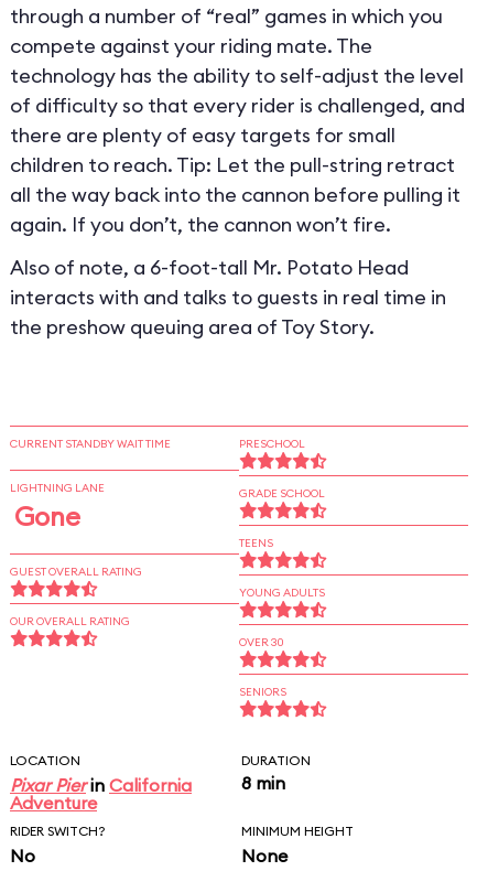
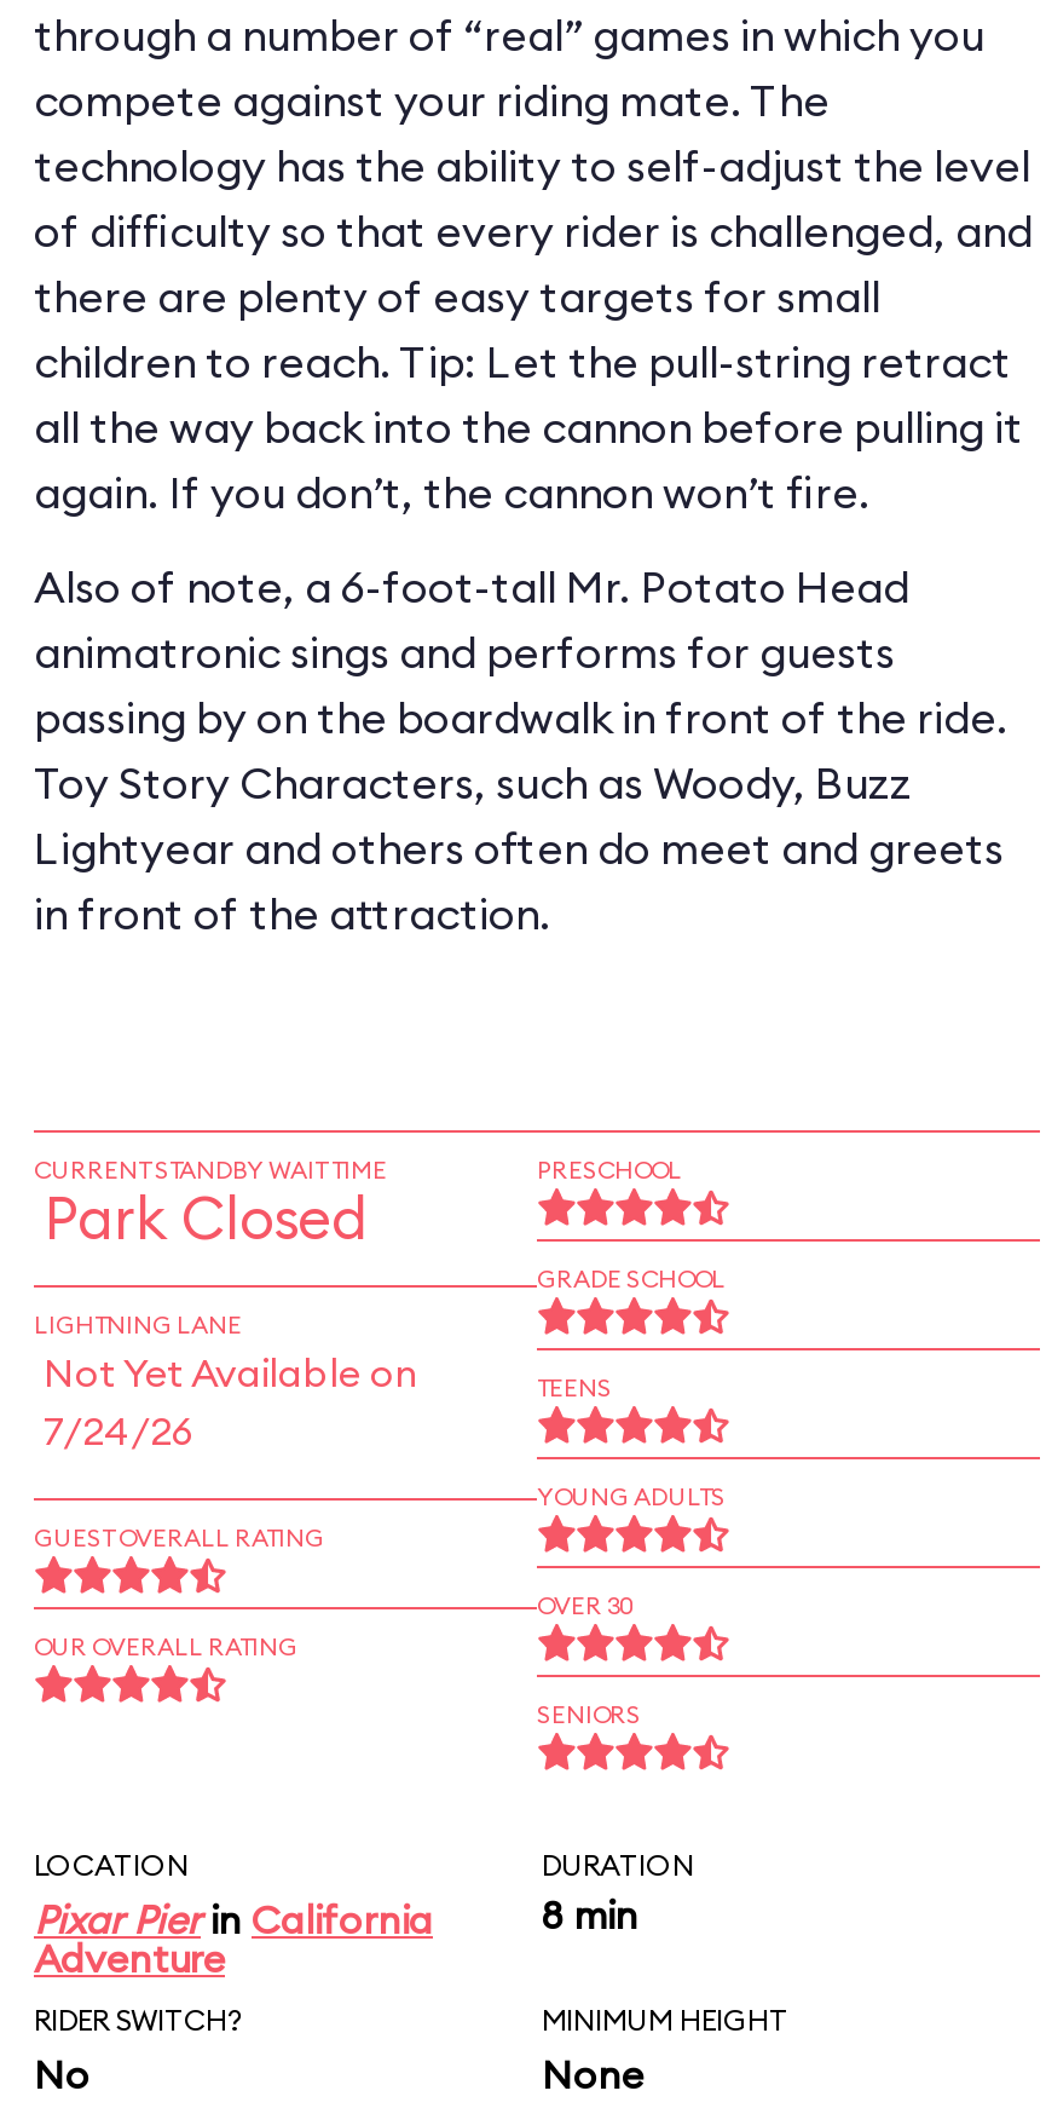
[10,284,446,340] interacts with and talks to guests in real time in | the preshow queuing area of Toy Story. -> [34,624,1009,941] animatronic sings and performs for guests | passing by on the boardwalk in front of the ride. | Toy Story Characters, such as Woody, Buzz | Lightyear and others often do meet and greets | in front of the attraction.
none -> [44,1181,368,1254] Park Closed
moved [10,481,105,495] -> [34,1309,242,1341]: LIGHTNING LANE
[14,499,80,533] Gone -> [44,1348,418,1455] Not Yet Available on | 7/24/26
moved [10,564,142,628] -> [34,1522,324,1663]: GUEST OVERALL RATING | OUR OVERALL RATING

